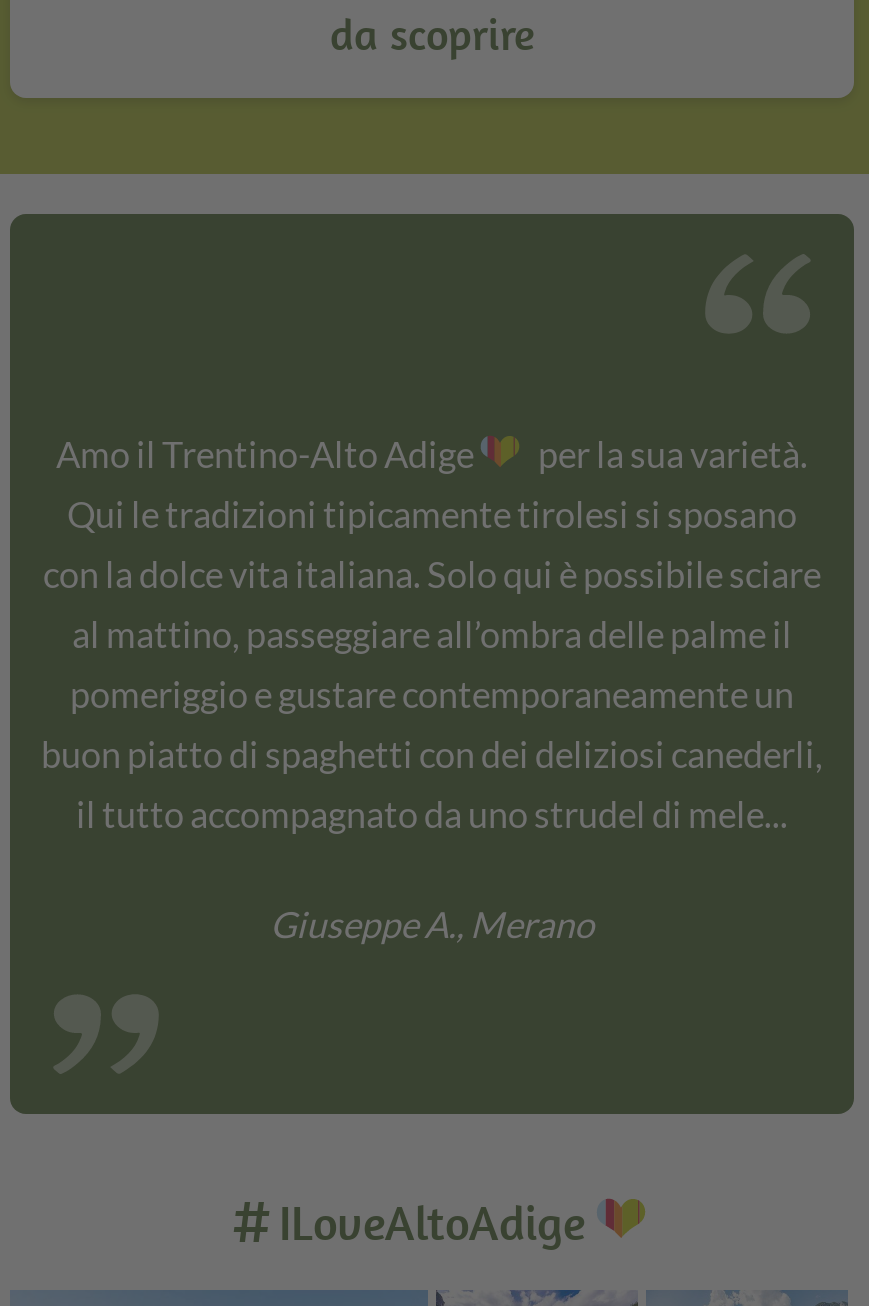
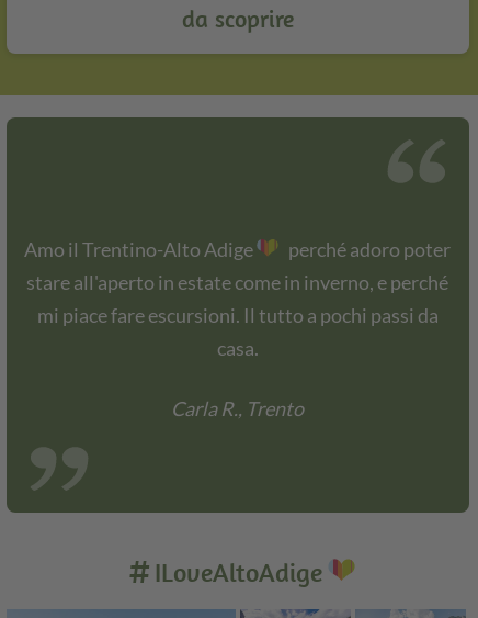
[41,432,823,836] per la sua varietà. | Qui le tradizioni tipicamente tirolesi si sposano | con la dolce vita italiana. Solo qui è possibile sciare | al mattino, passeggiare all’ombra delle palme il | pomeriggio e gustare contemporaneamente un | buon piatto di spaghetti con dei deliziosi canederli, | il tutto accompagnato da uno strudel di mele... -> [27,237,451,360] perché adoro poter | stare all'aperto in estate come in inverno, e perché | mi piace fare escursioni. Il tutto a pochi passi da | casa.
[270,902,594,946] Giuseppe A., Merano -> [172,396,304,420] Carla R., Trento

